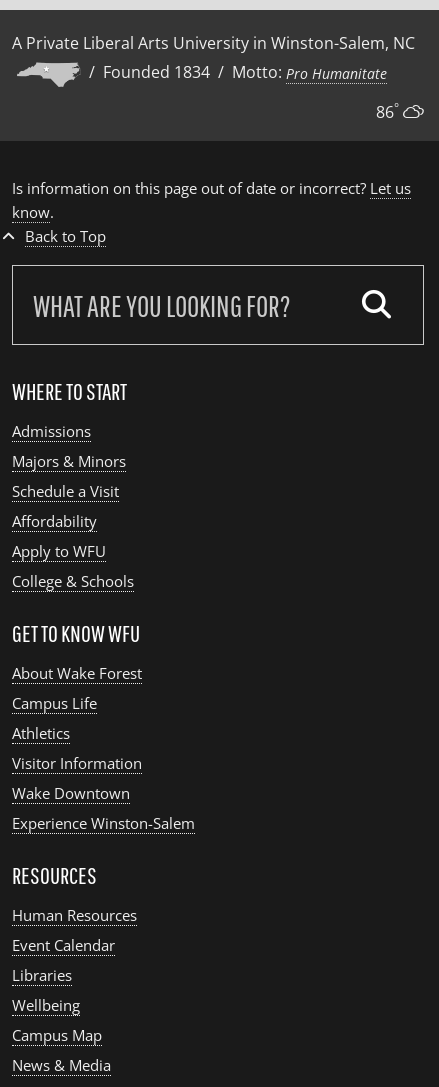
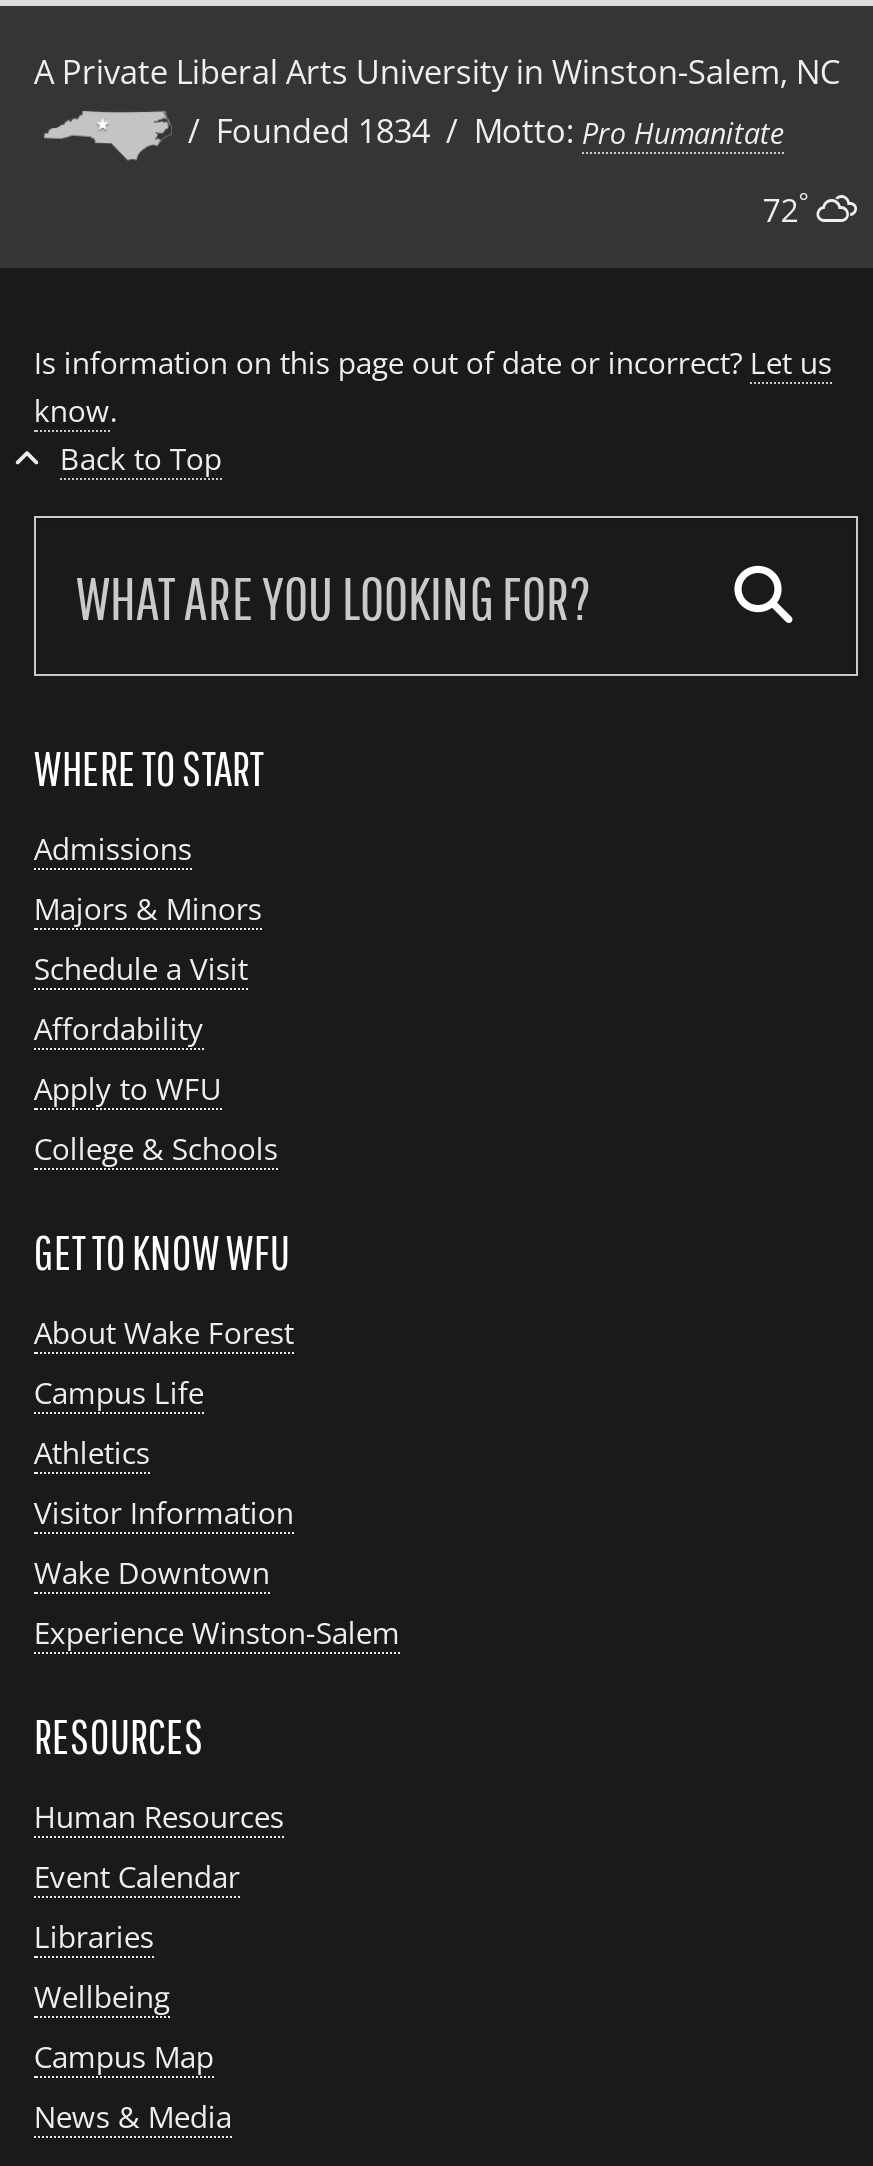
[376,99,399,123] 86° -> [762,184,808,232] 72°

